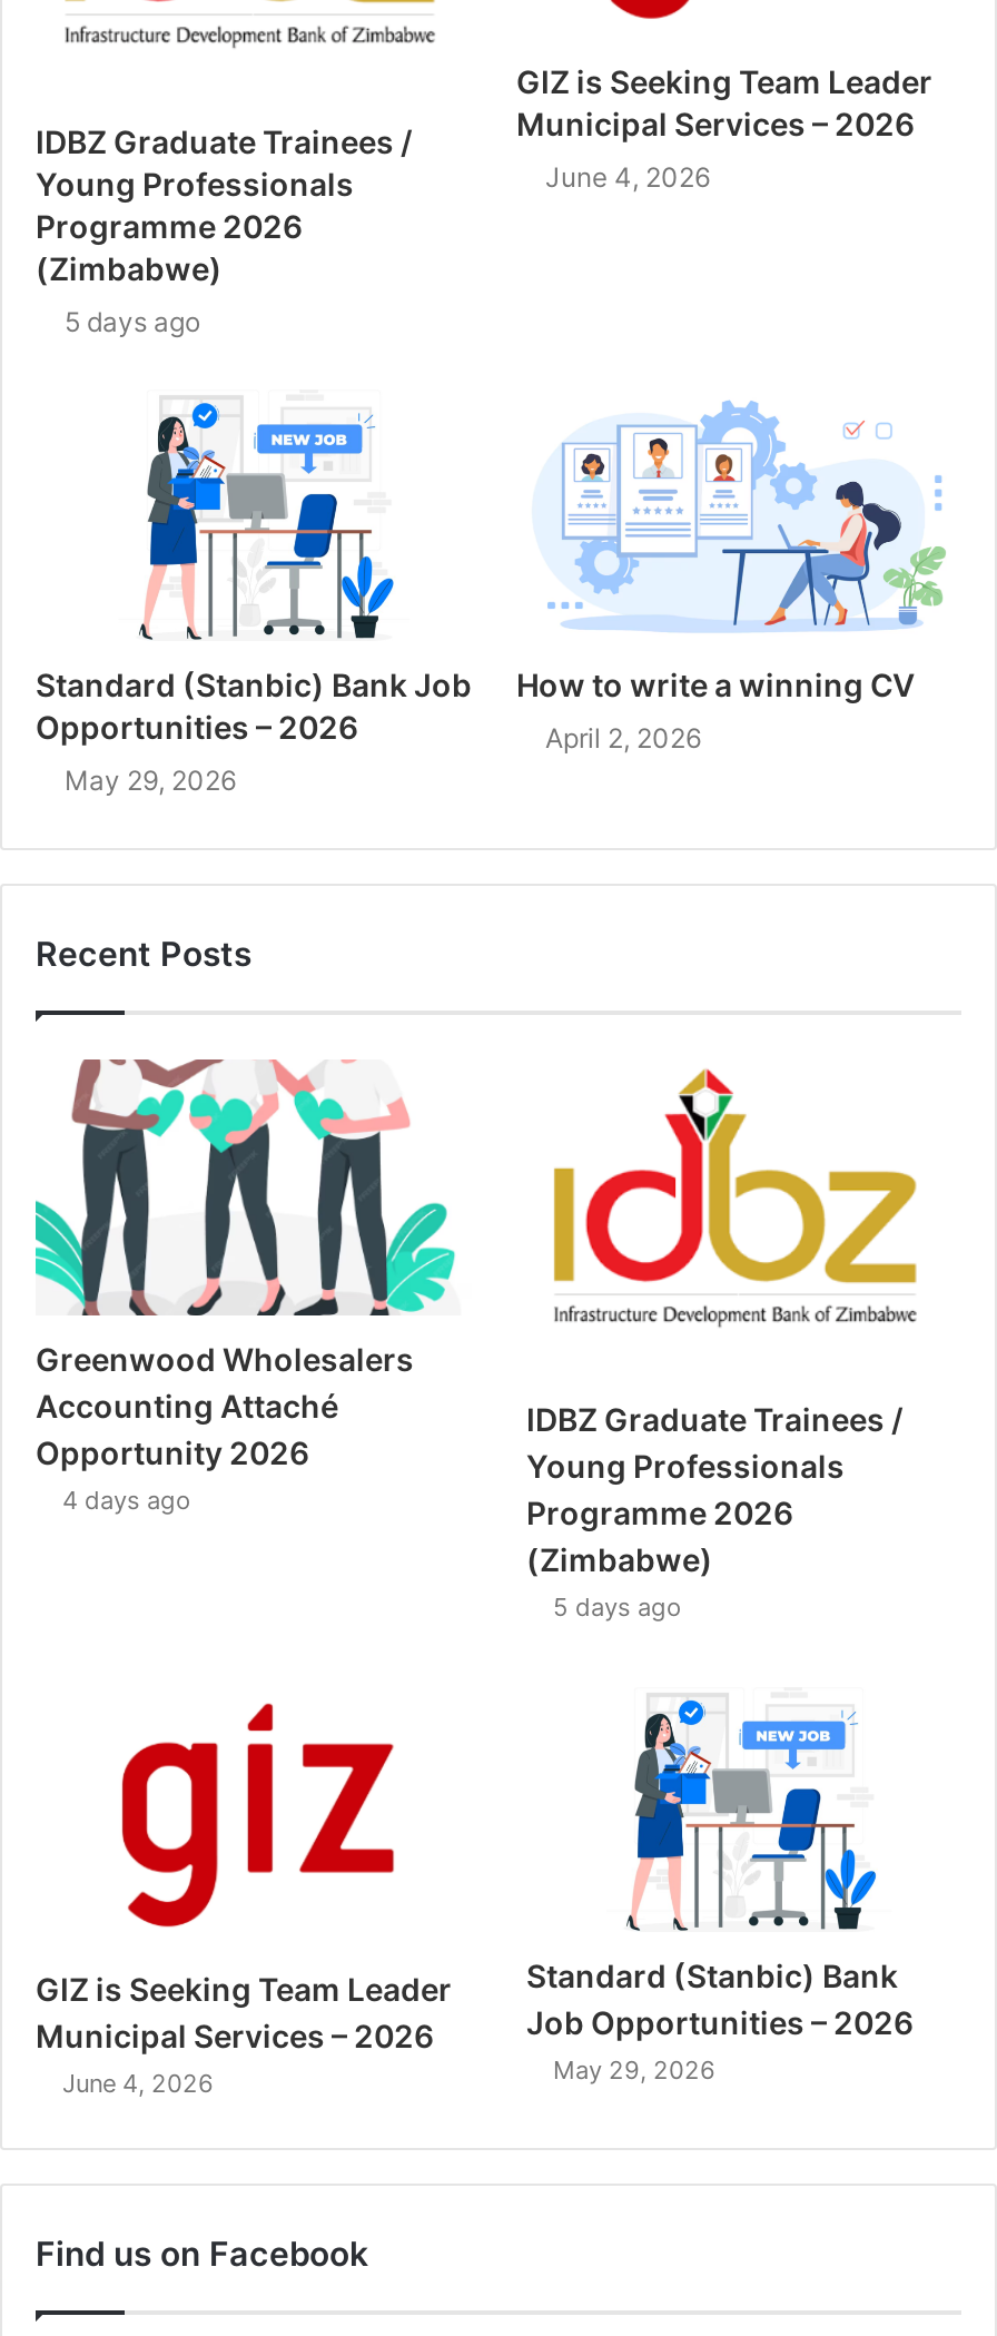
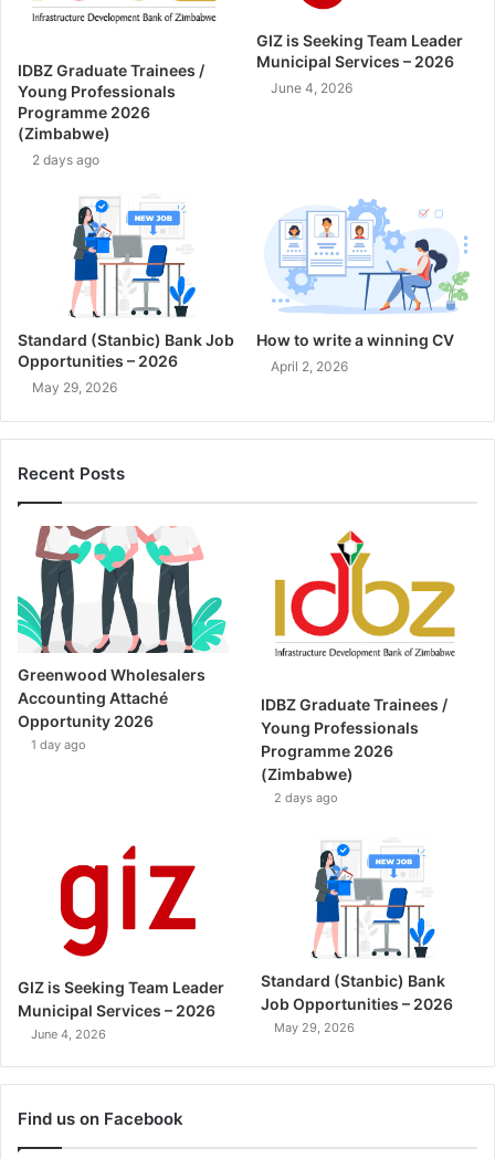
[65,305,200,338] 5 days ago -> [32,151,99,168] 2 days ago
[62,1486,191,1517] 4 days ago -> [31,737,86,753] 1 day ago
[553,1592,682,1623] 5 days ago -> [275,790,339,806] 2 days ago

